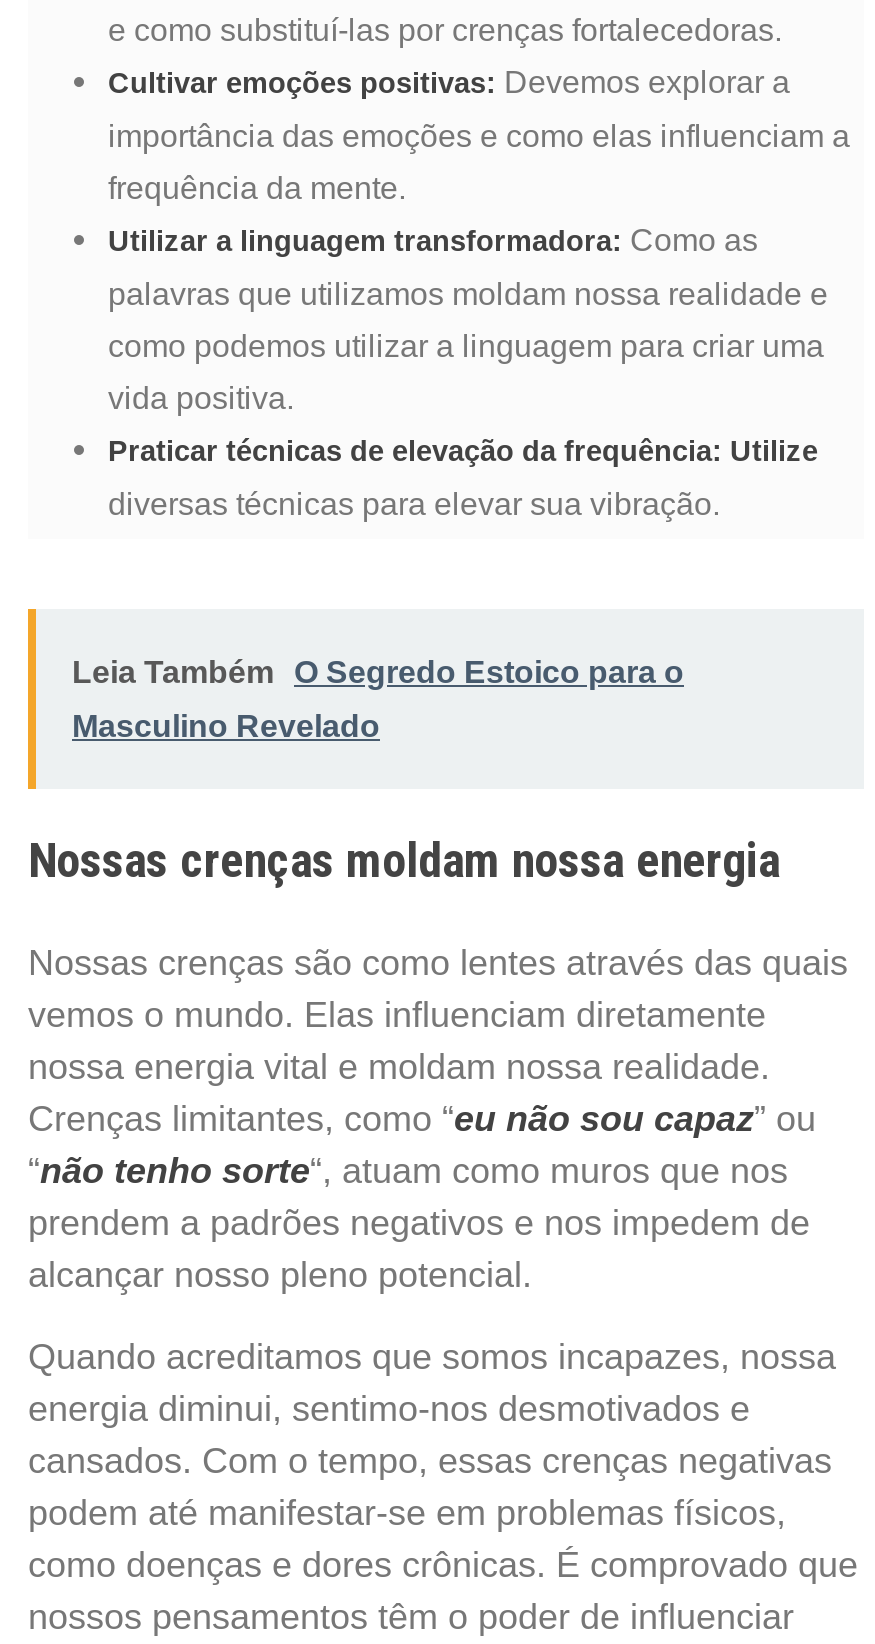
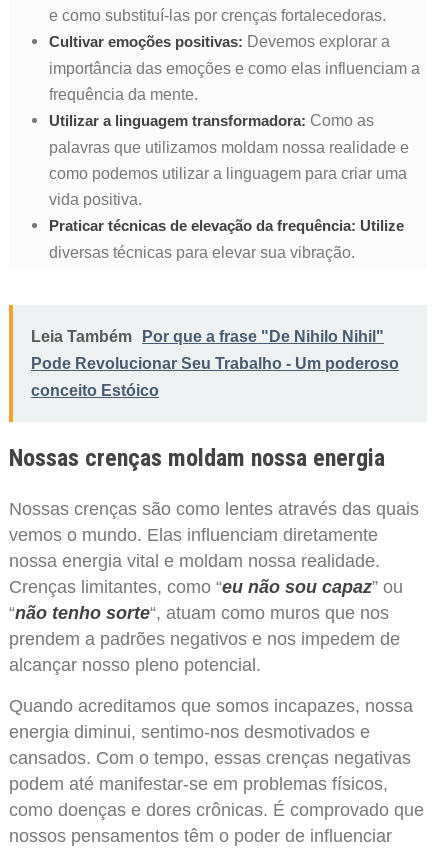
[72,654,684,742] Leia Também O Segredo Estoico para o | Masculino Revelado -> [31,328,399,399] Leia Também Por que a frase "De Nihilo Nihil" | Pode Revolucionar Seu Trabalho - Um poderoso | conceito Estóico

